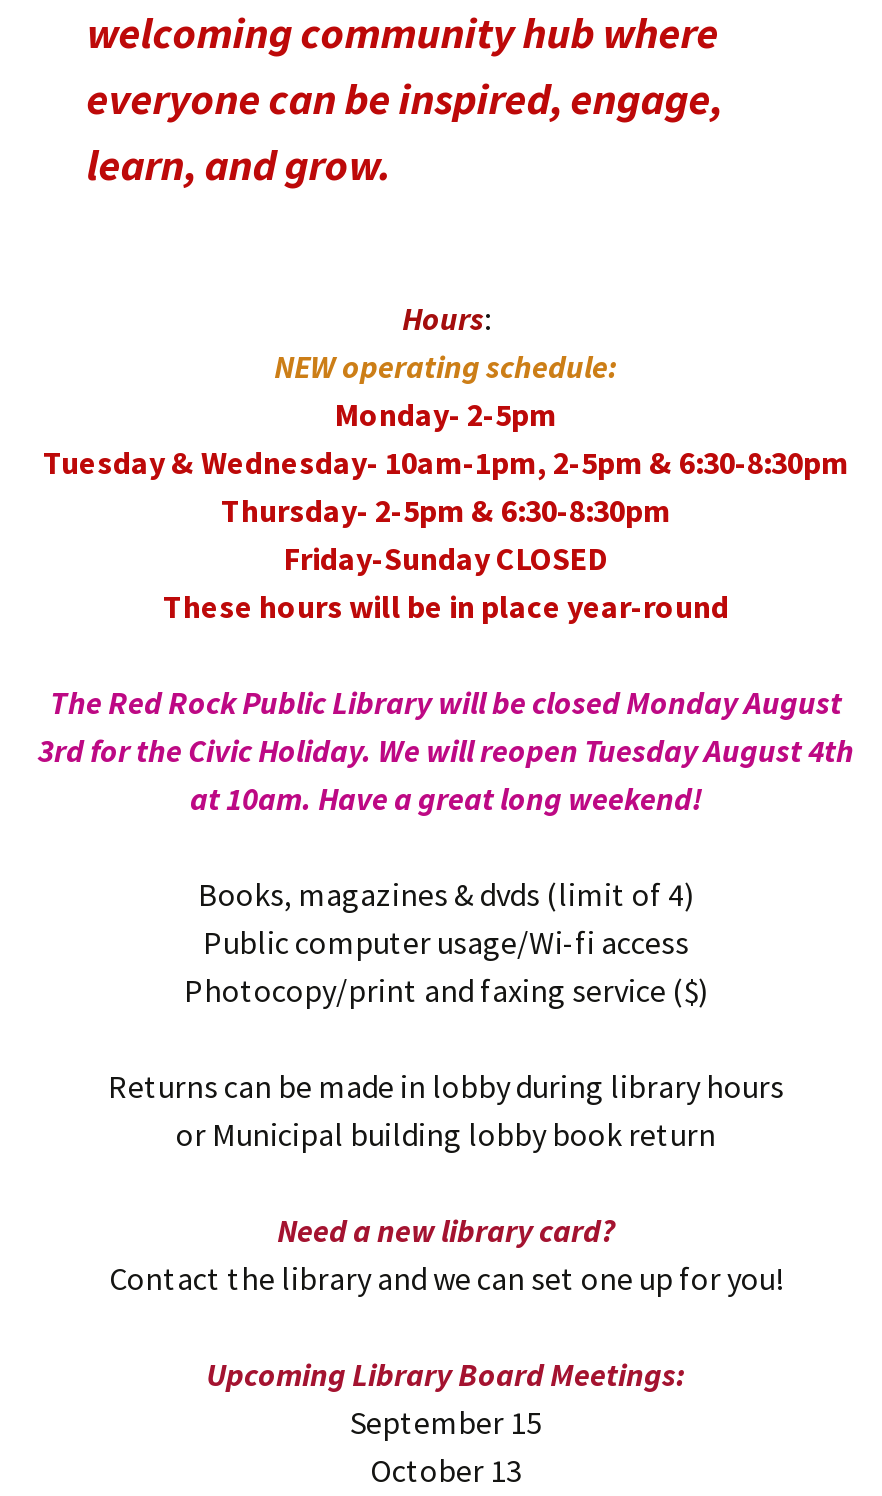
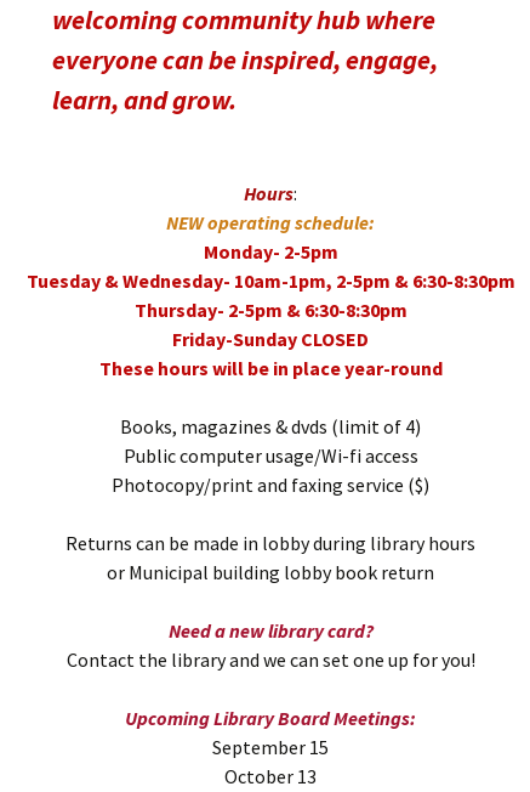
[38,683,854,819] The Red Rock Public Library will be closed Monday August | 3rd for the Civic Holiday. We will reopen Tuesday August 4th | at 10am. Have a great long weekend! -> none

